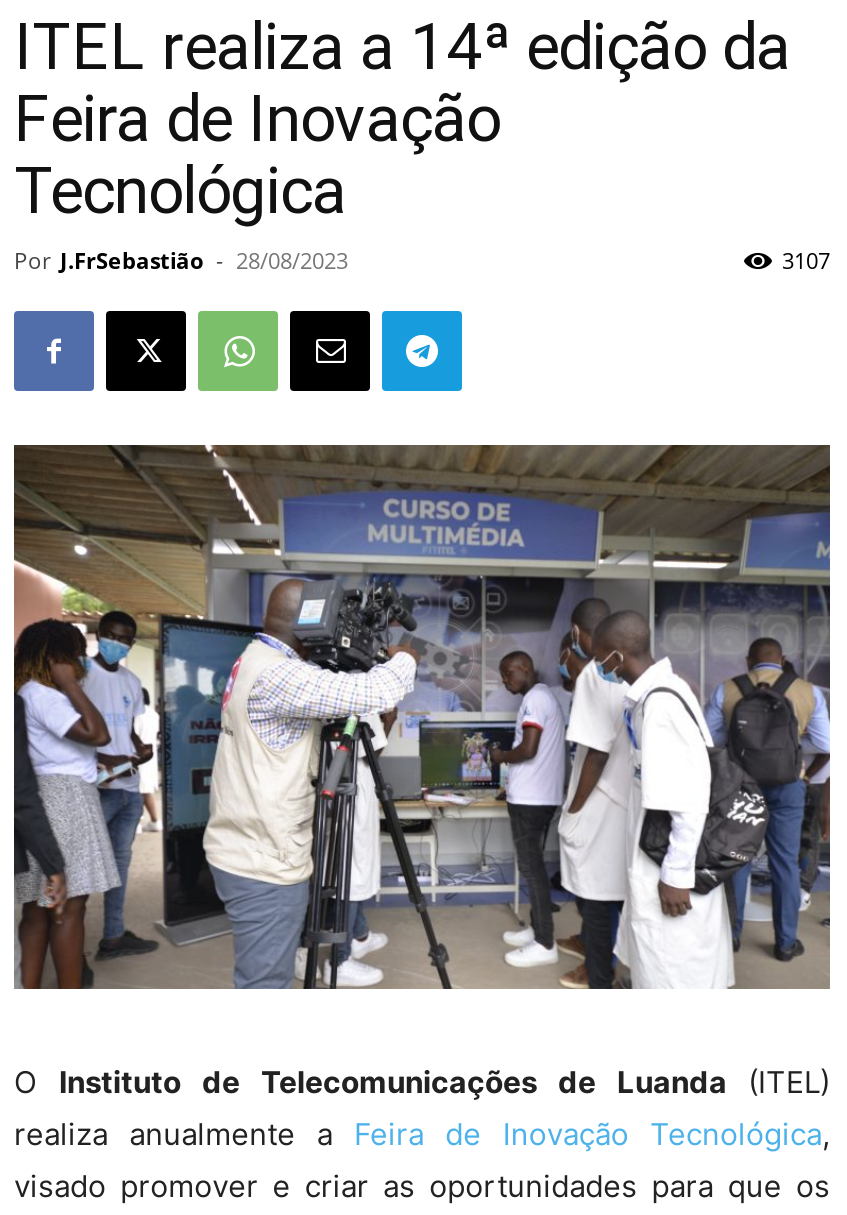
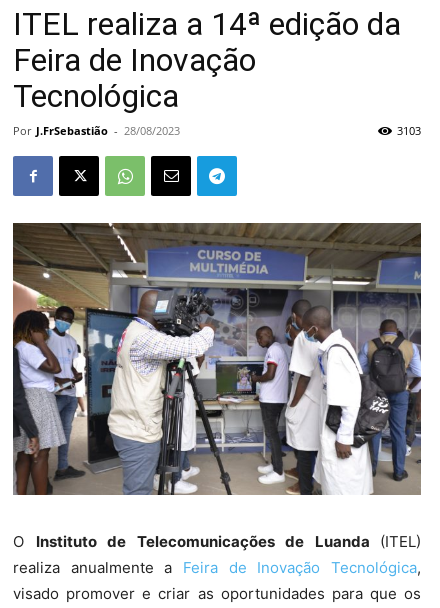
[782,245,830,275] 3107 -> [397,123,421,138] 3103

